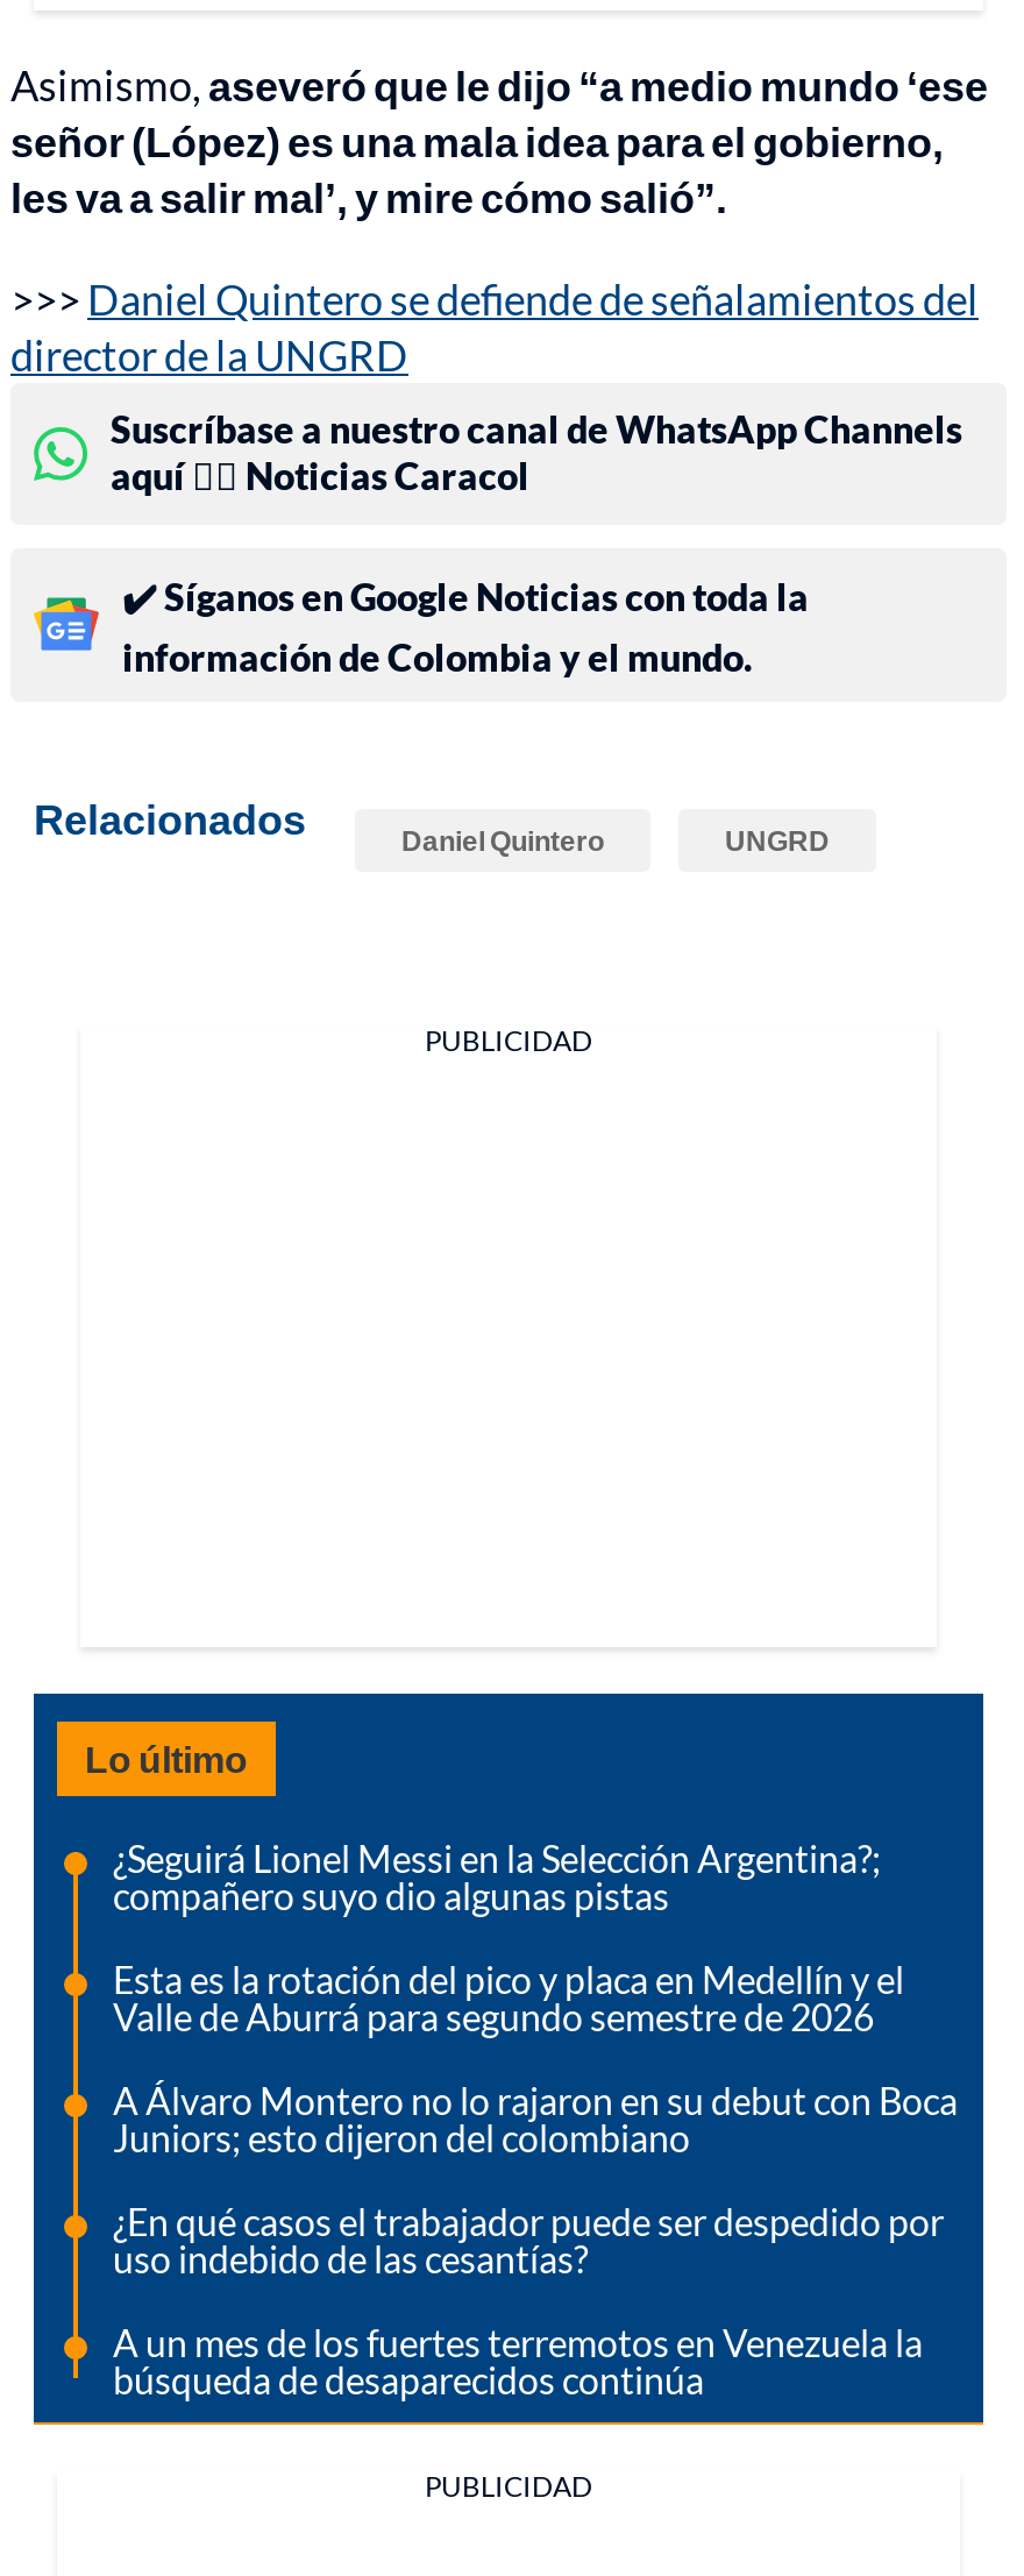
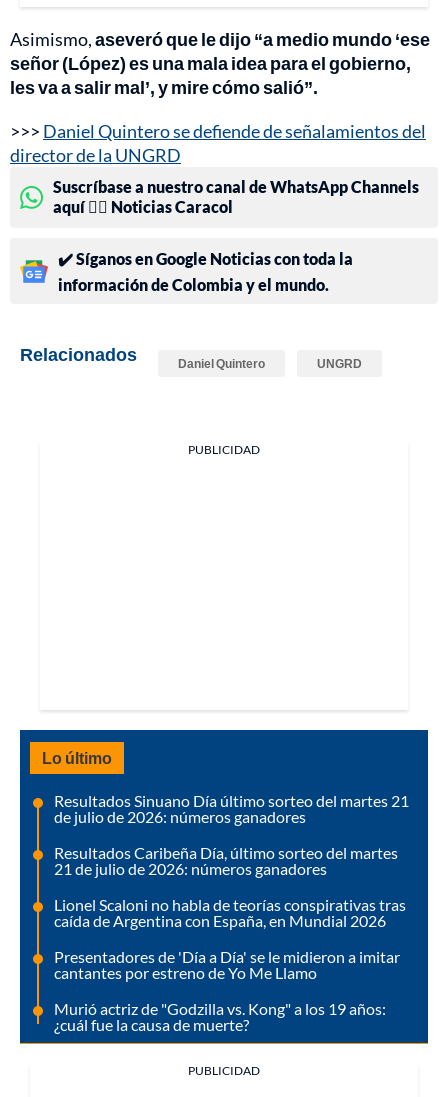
[113,1836,881,1918] ¿Seguirá Lionel Messi en la Selección Argentina?; | compañero suyo dio algunas pistas -> [54,791,409,826] Resultados Sinuano Día último sorteo del martes 21 | de julio de 2026: números ganadores
[113,1957,904,2039] Esta es la rotación del pico y placa en Medellín y el | Valle de Aburrá para segundo semestre de 2026 -> [54,843,398,878] Resultados Caribeña Día, último sorteo del martes | 21 de julio de 2026: números ganadores
[113,2078,958,2160] A Álvaro Montero no lo rajaron en su debut con Boca | Juniors; esto dijeron del colombiano -> [54,895,406,930] Lionel Scaloni no habla de teorías conspirativas tras | caída de Argentina con España, en Mundial 2026
[113,2199,944,2281] ¿En qué casos el trabajador puede ser despedido por | uso indebido de las cesantías? -> [54,947,400,982] Presentadores de 'Día a Día' se le midieron a imitar | cantantes por estreno de Yo Me Llamo
[113,2320,923,2402] A un mes de los fuertes terremotos en Venezuela la | búsqueda de desaparecidos continúa -> [54,999,386,1034] Murió actriz de "Godzilla vs. Kong" a los 19 años: | ¿cuál fue la causa de muerte?

